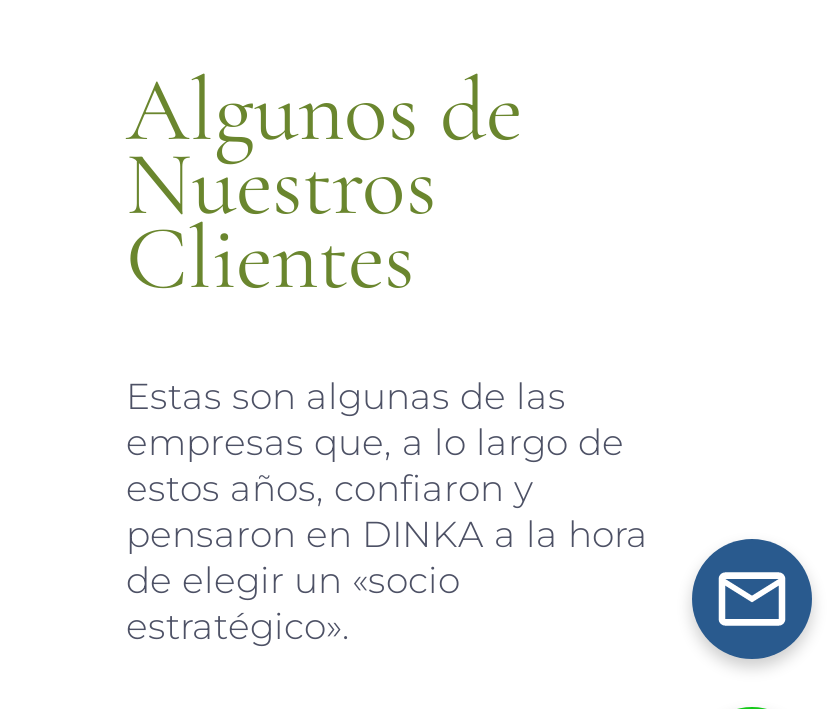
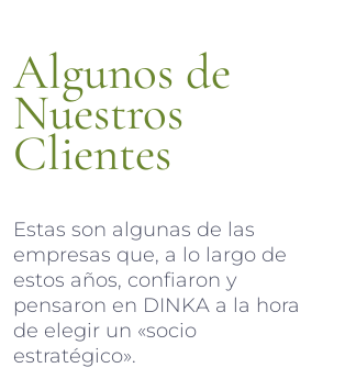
[688,537,816,669] [image] -> none

